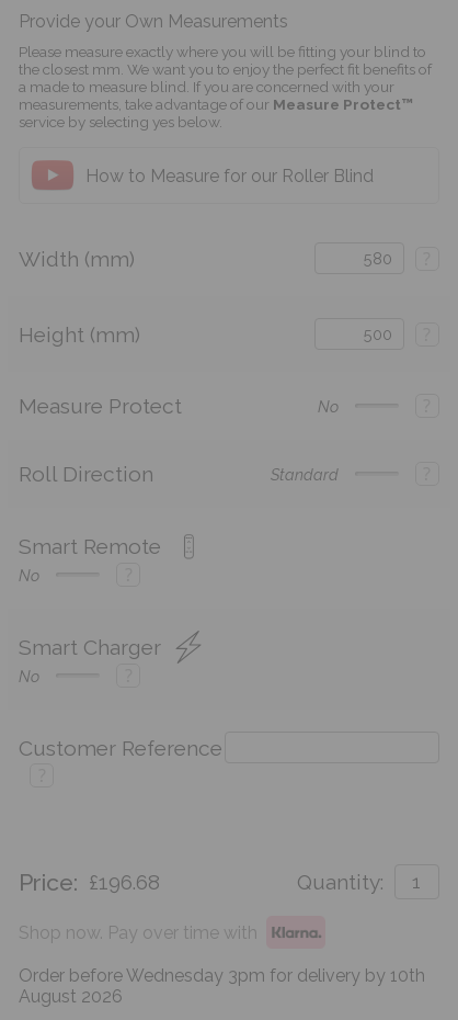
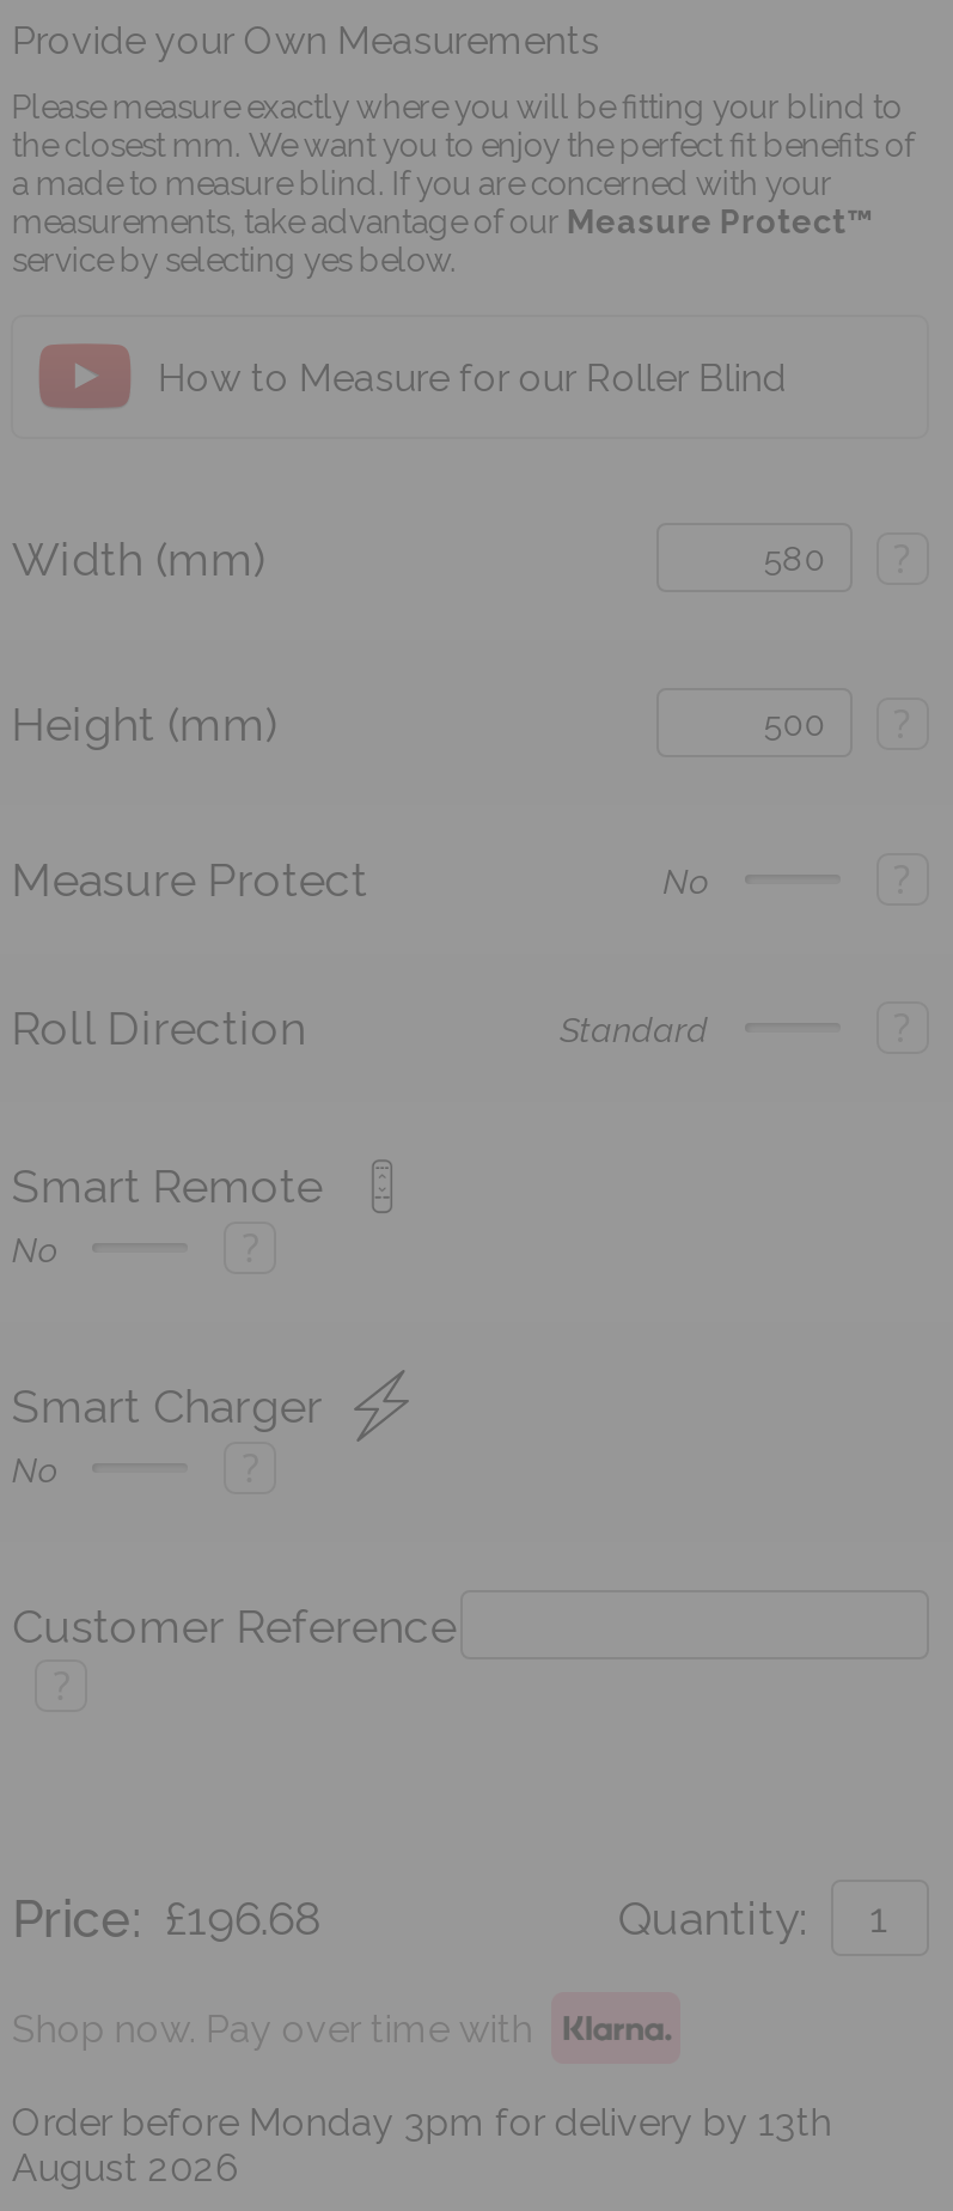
[19,965,426,986] Order before Wednesday 3pm for delivery by 10th -> [12,2100,832,2145] Order before Monday 3pm for delivery by 13th

